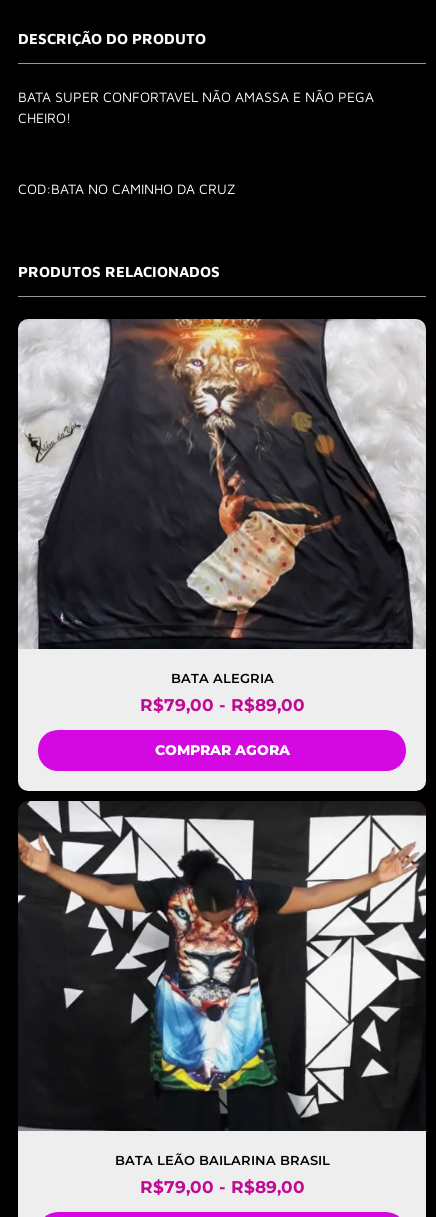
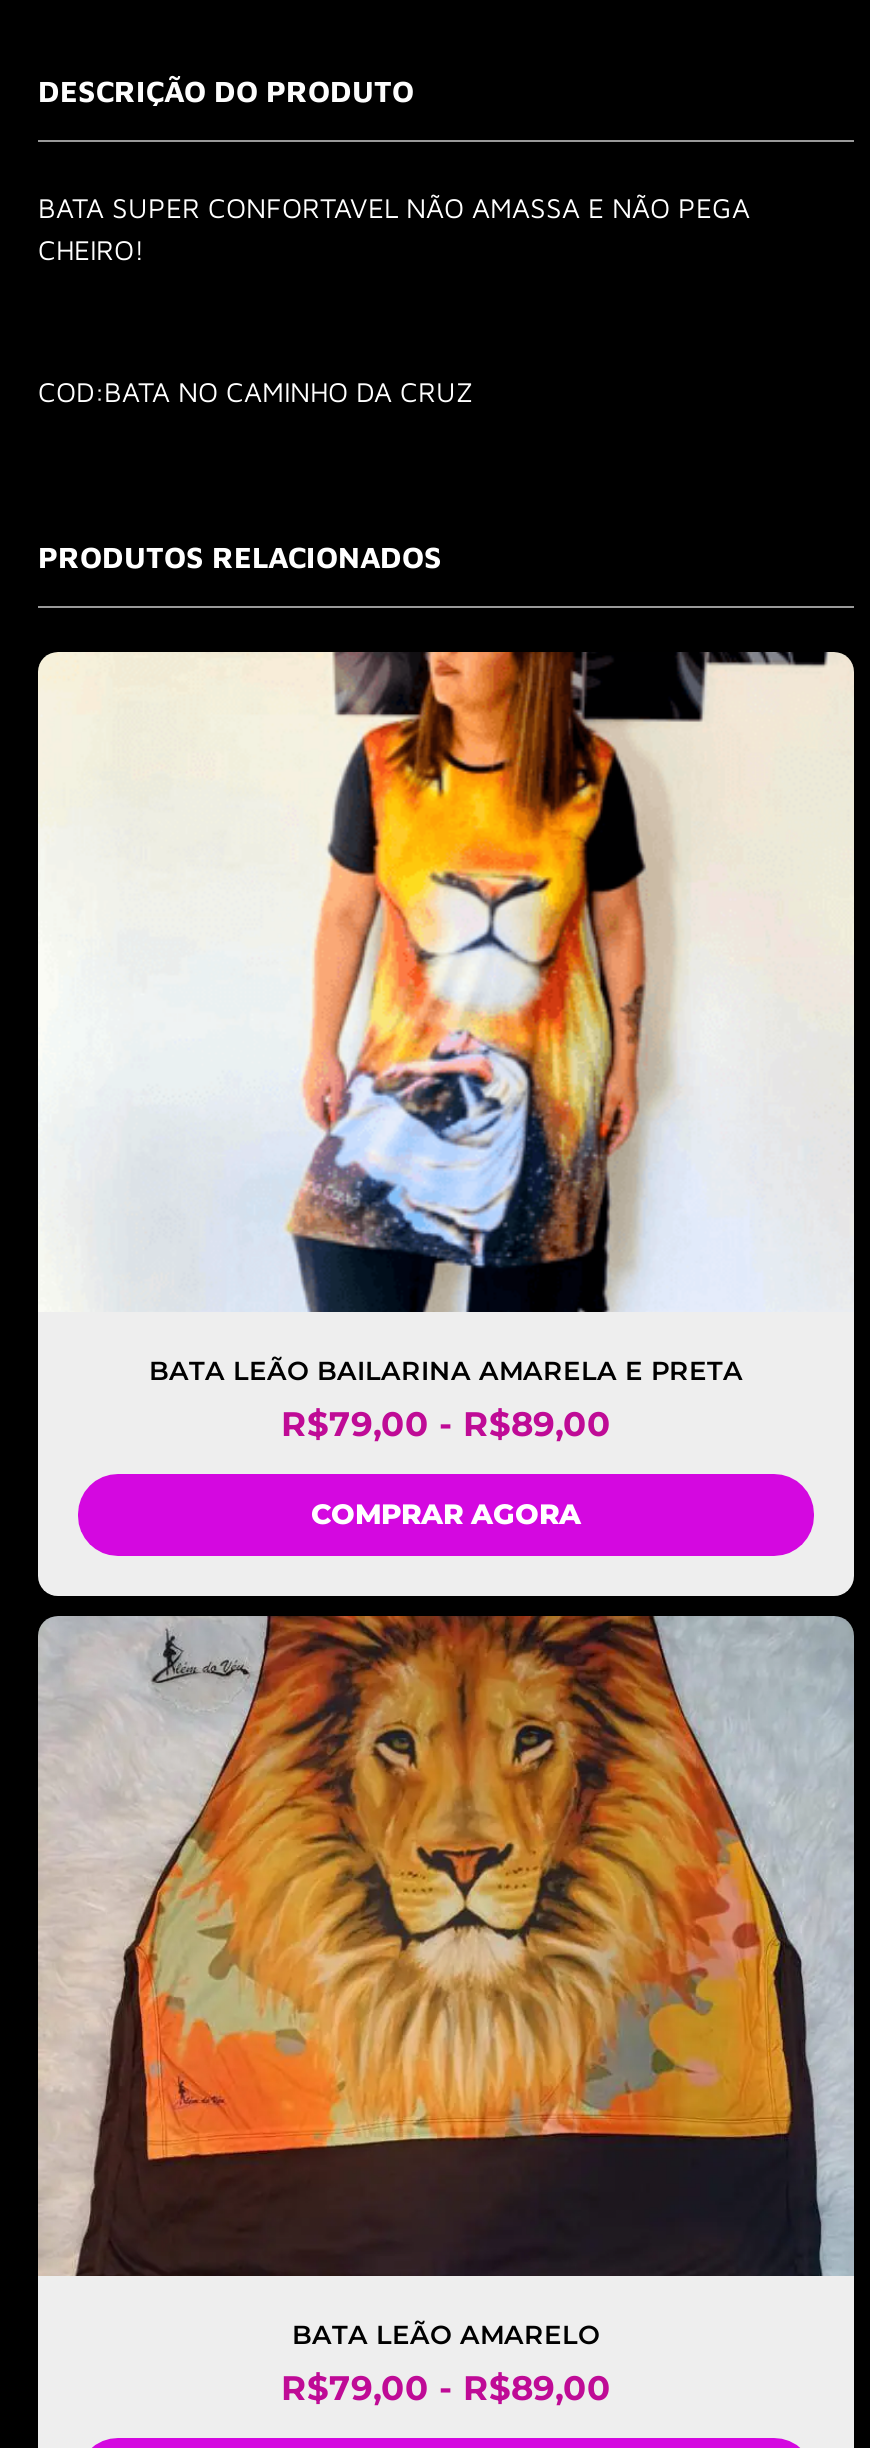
[18,318,426,686] [image] | BATA ALEGRIA -> [38,650,852,1385] [image] | BATA LEÃO BAILARINA AMARELA E PRETA
[17,801,426,1168] [image] | BATA LEÃO BAILARINA BRASIL -> [36,1614,856,2349] [image] | BATA LEÃO AMARELO

